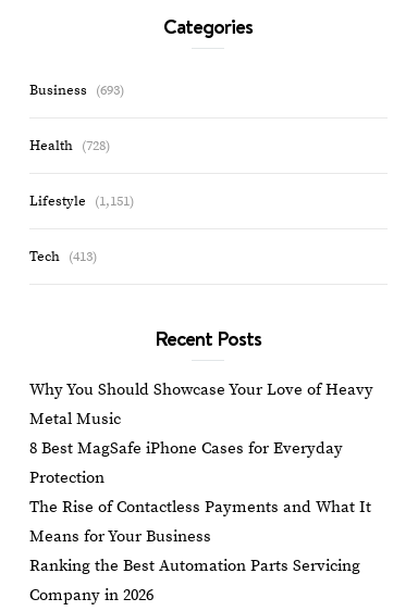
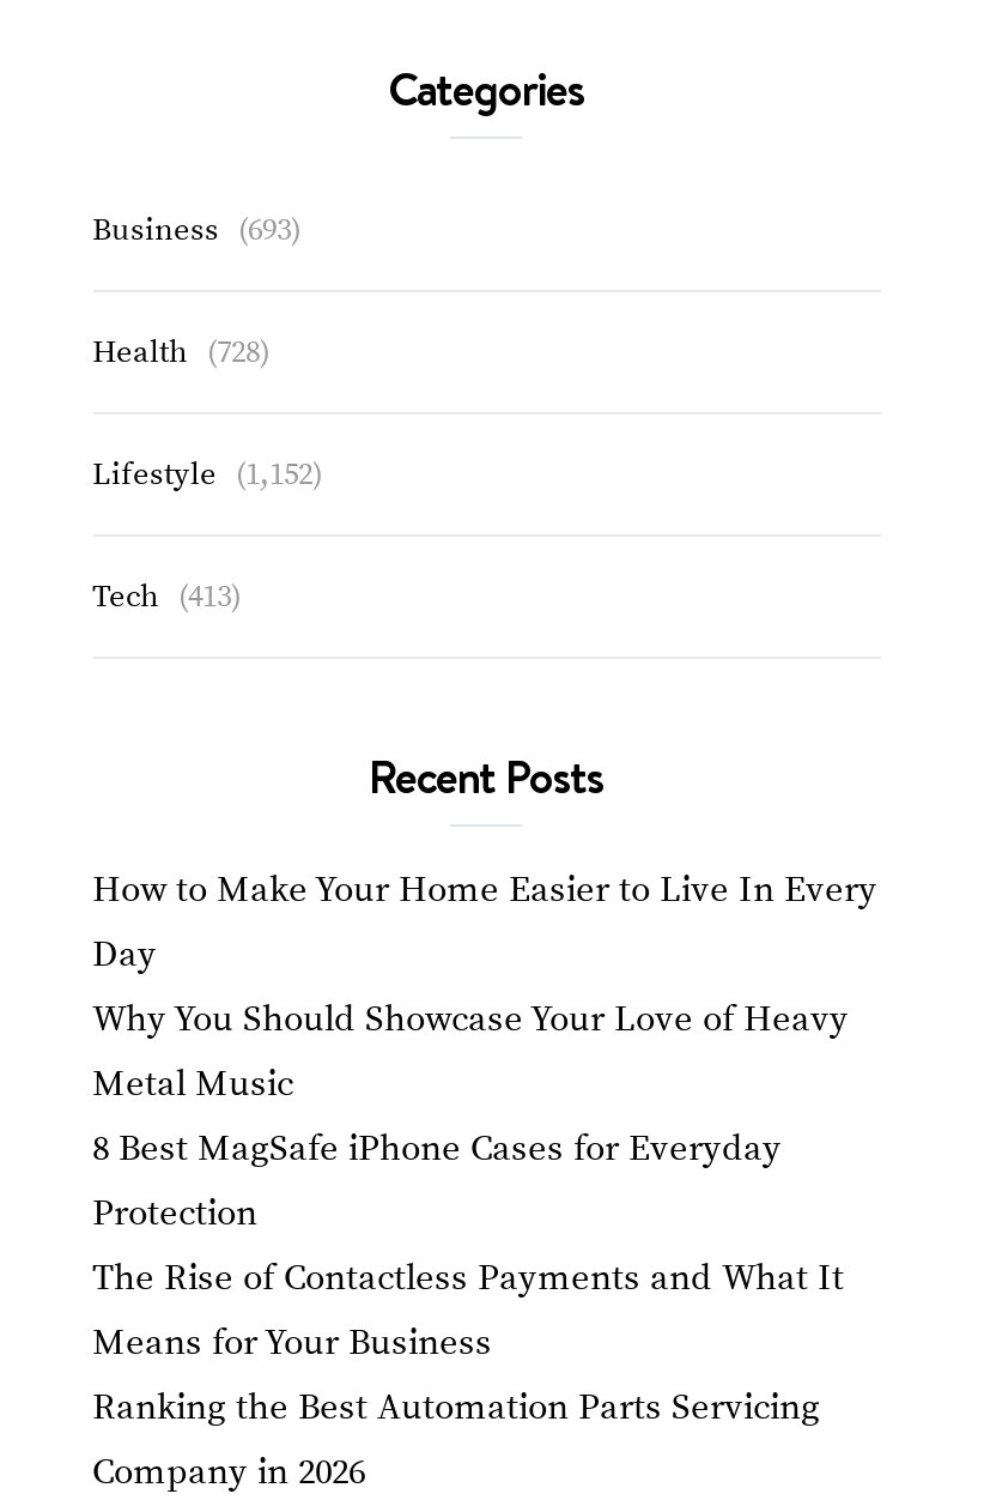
[29,192,133,209] Lifestyle (1,151) -> [92,454,322,492] Lifestyle (1,152)
none -> [92,866,877,976] How to Make Your Home Easier to Live In Every | Day

